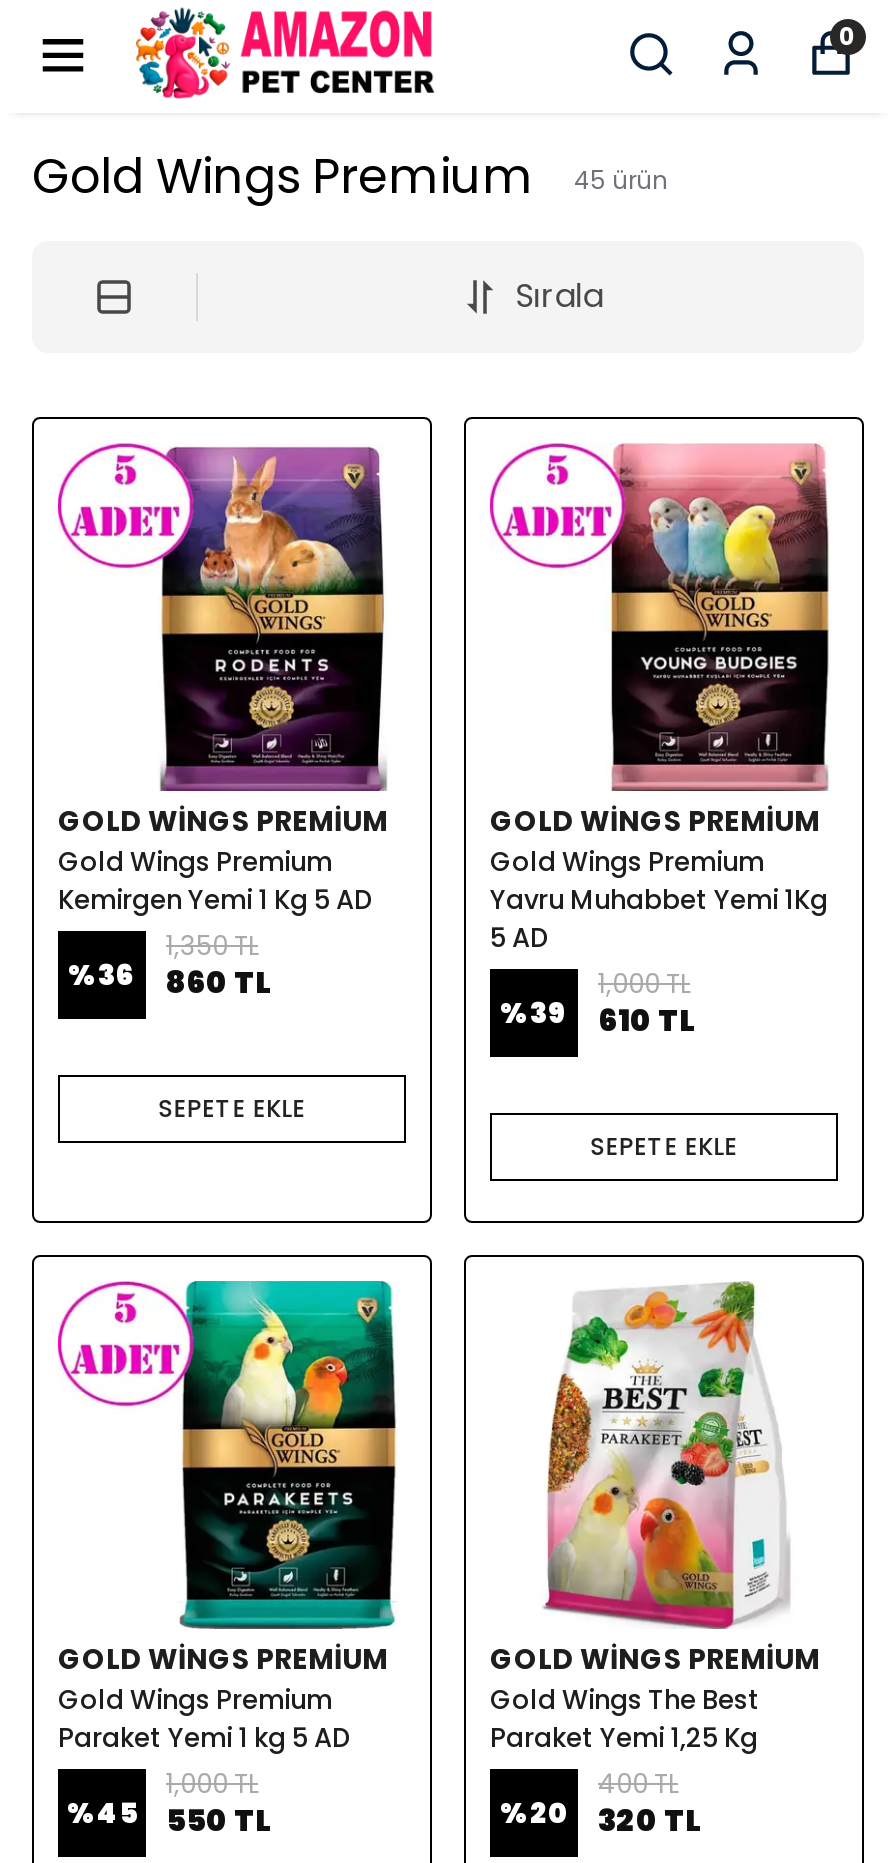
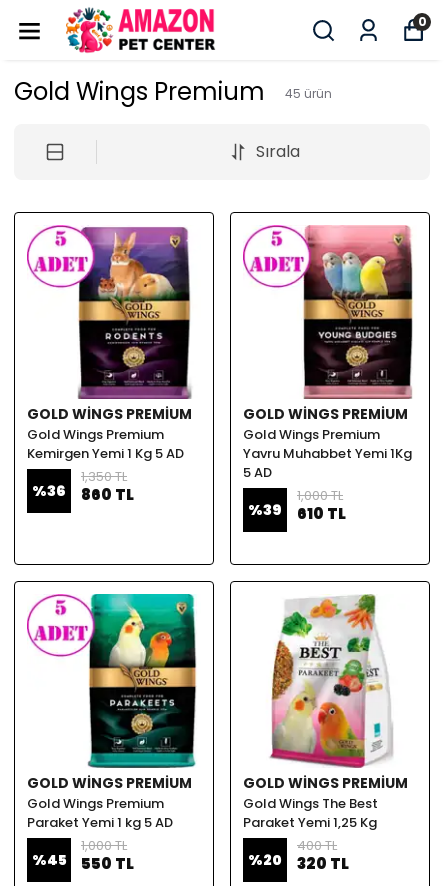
[158,1091,306,1125] SEPETE EKLE -> none
[590,1129,738,1163] SEPETE EKLE -> none

